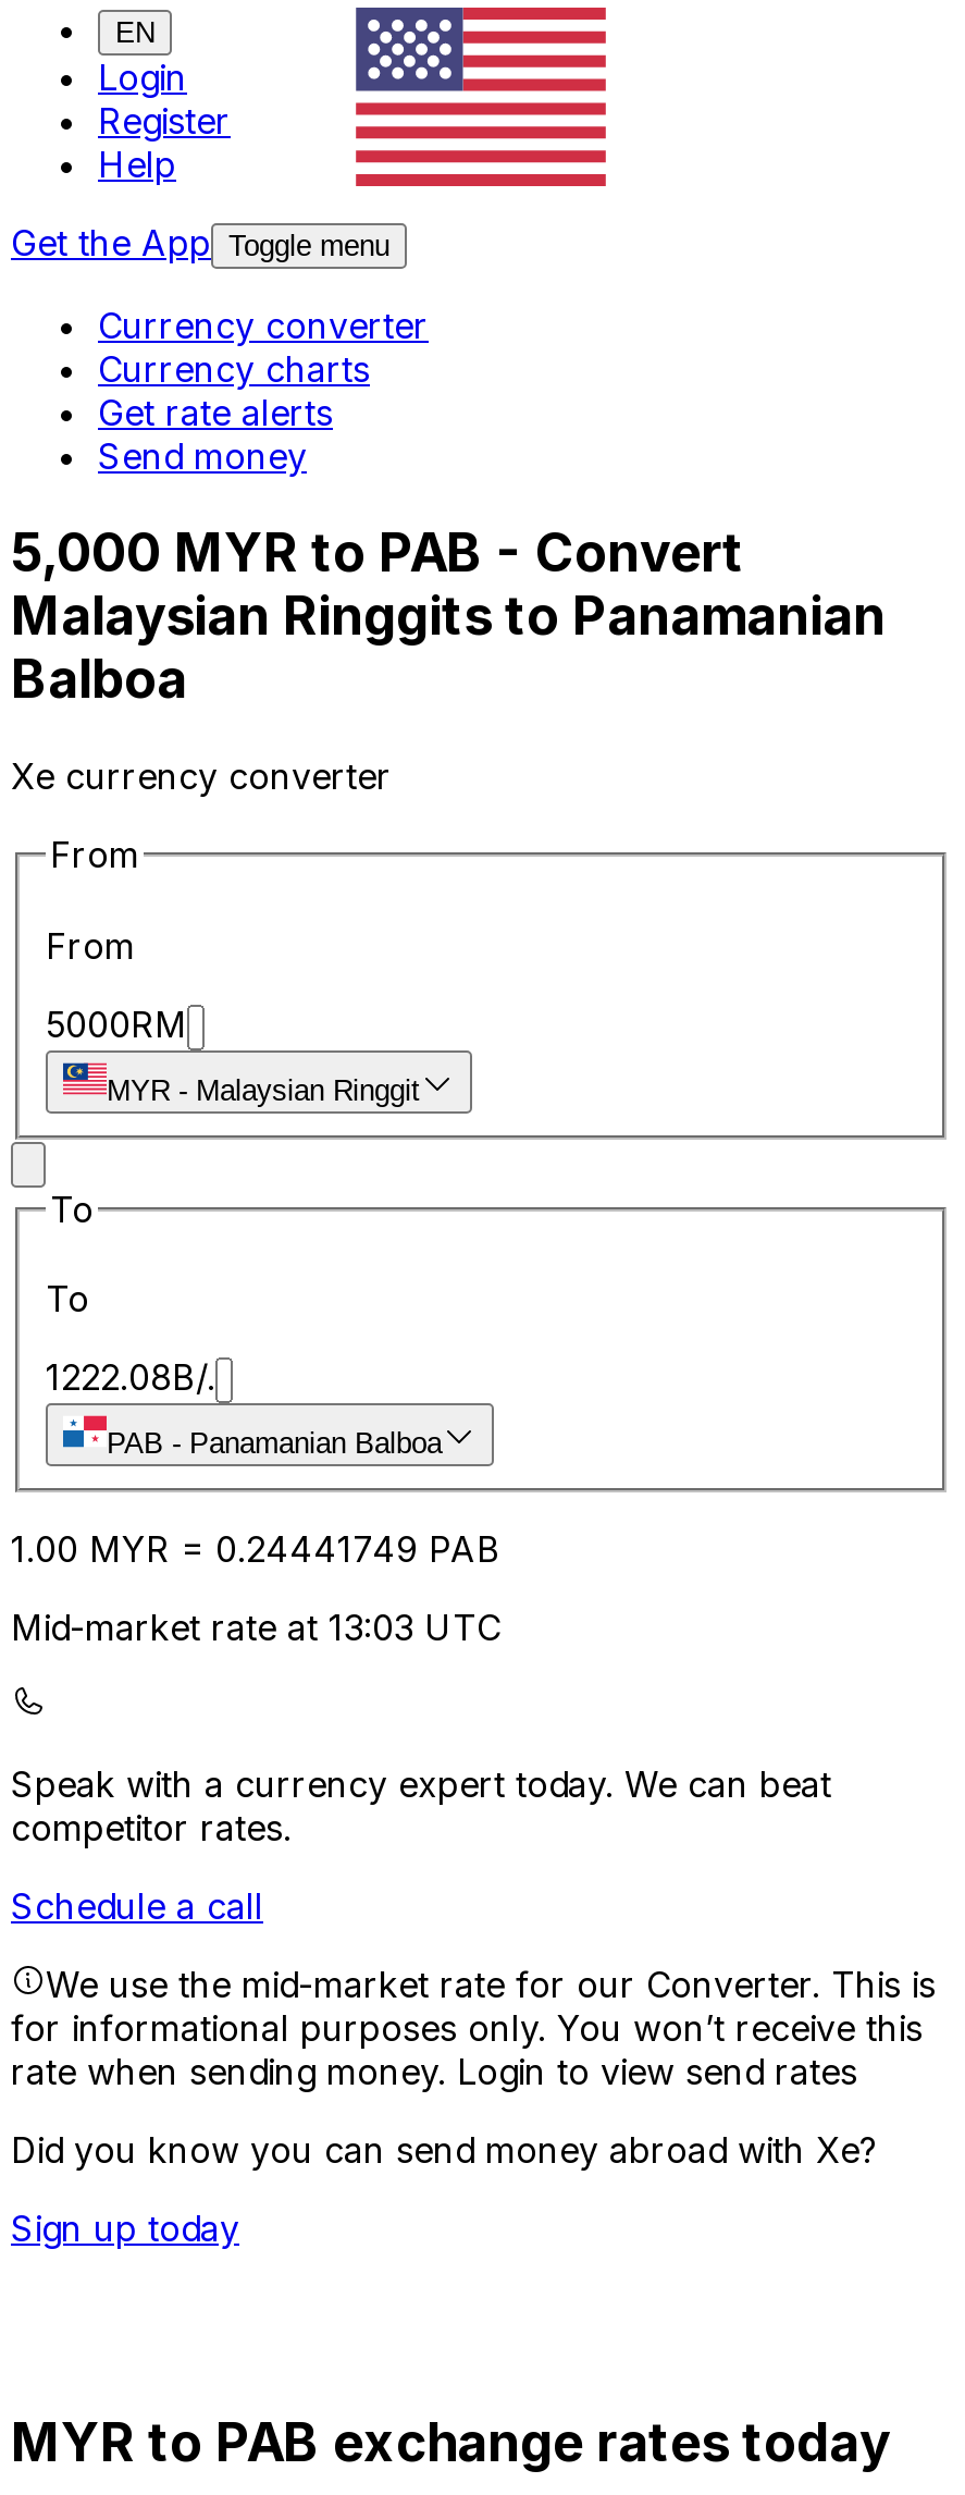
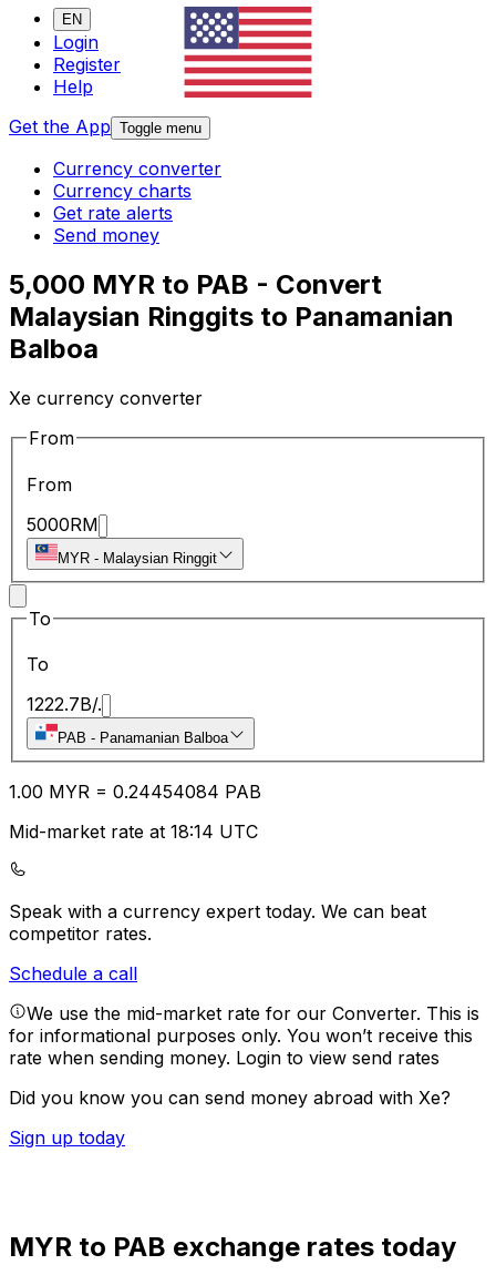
[46,1356,215,1400] 1222.08B/. -> [27,693,102,716] 1222.7B/.
[11,1528,500,1572] 1.00 MYR = 0.24441749 PAB -> [9,781,261,803] 1.00 MYR = 0.24454084 PAB
[11,1607,500,1650] Mid-market rate at 13:03 UTC -> [9,821,258,843] Mid-market rate at 18:14 UTC

